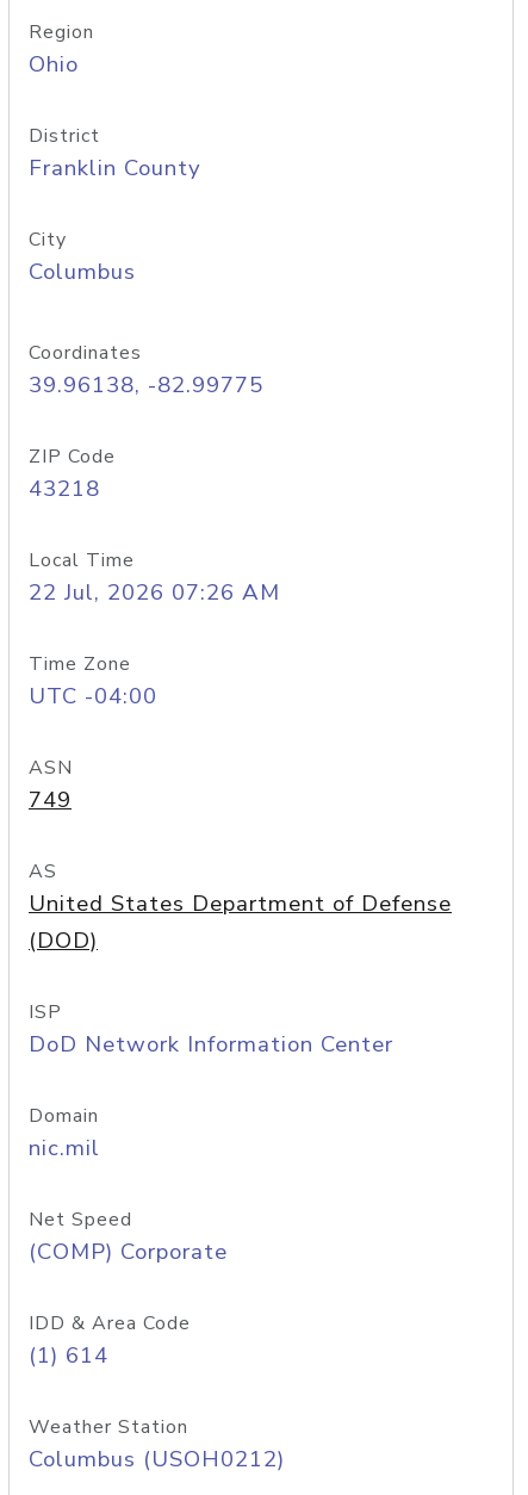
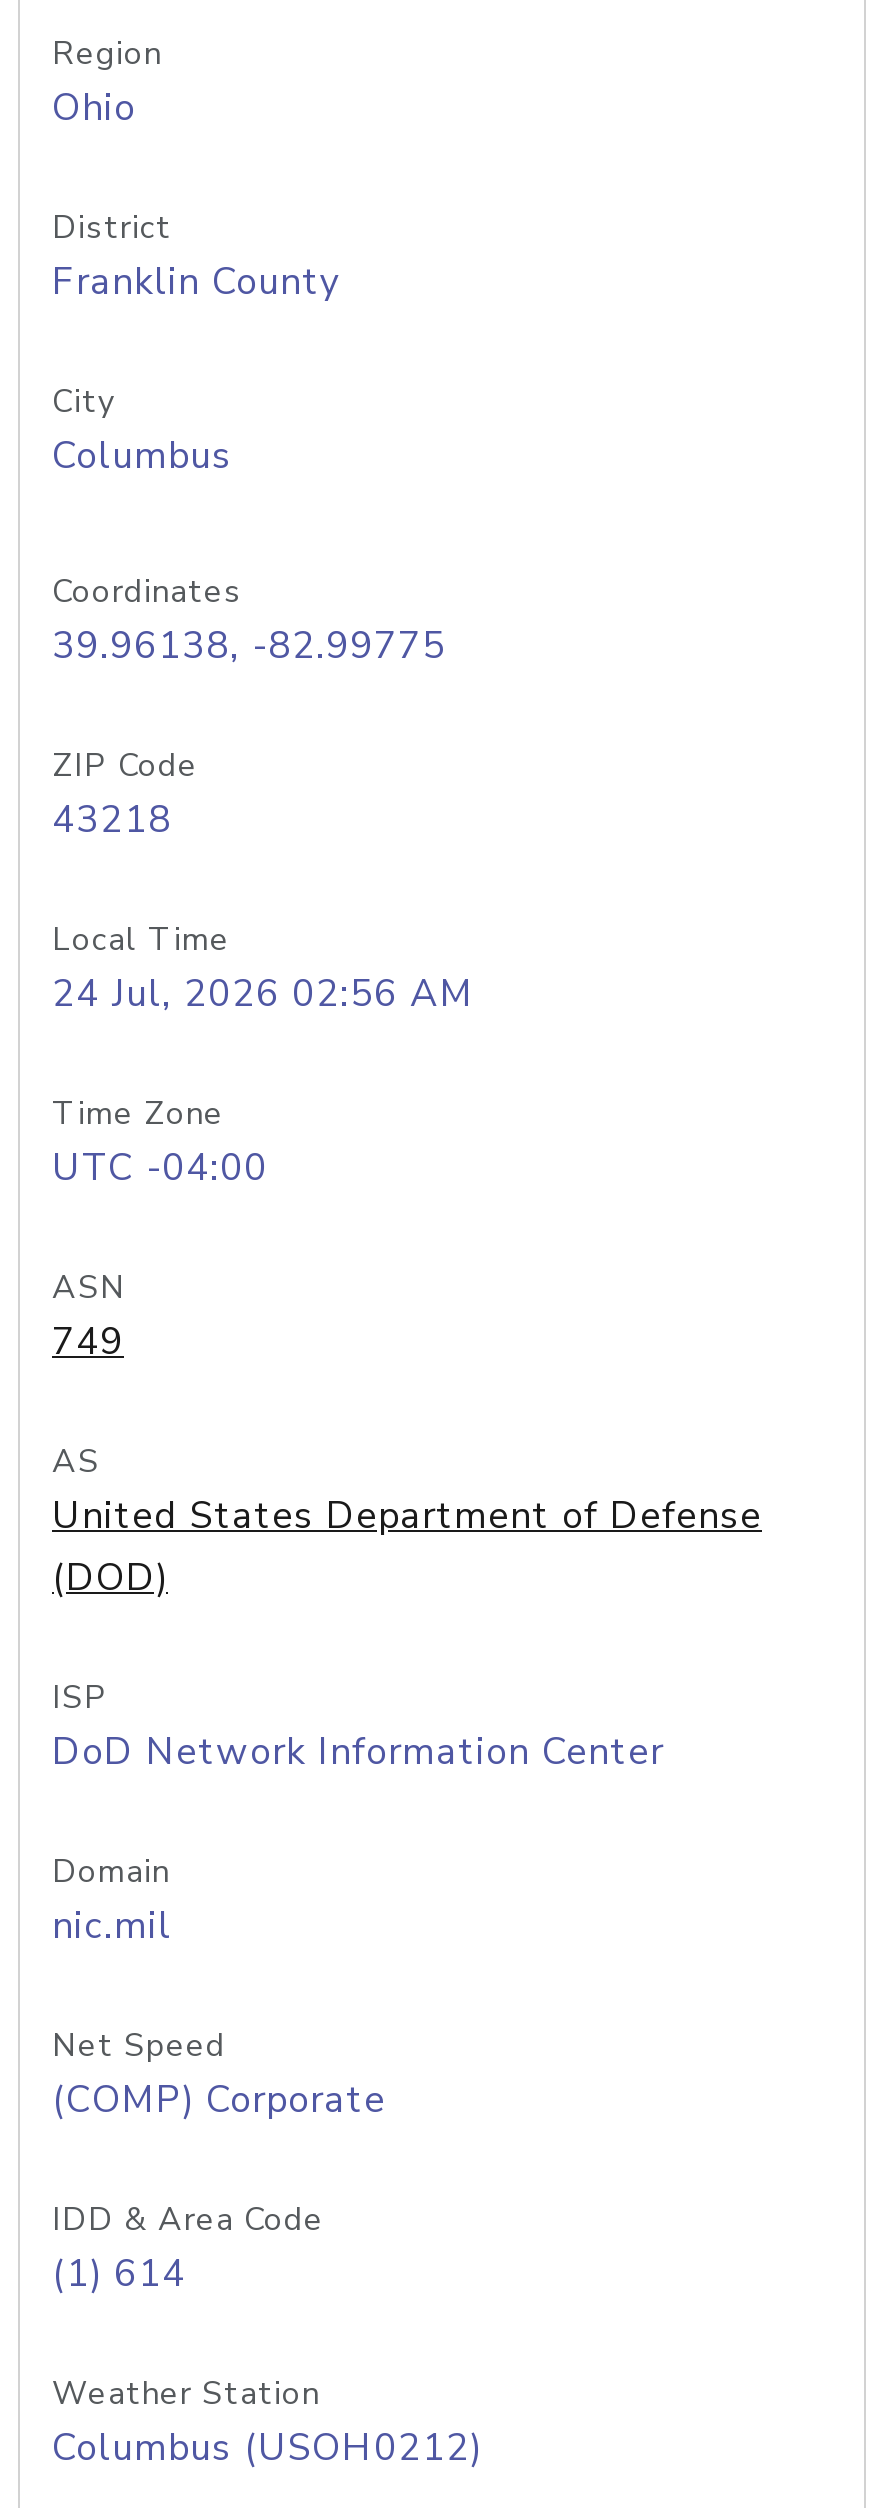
[29,577,280,608] 22 Jul, 2026 07:26 AM -> [52,968,474,1020] 24 Jul, 2026 02:56 AM

